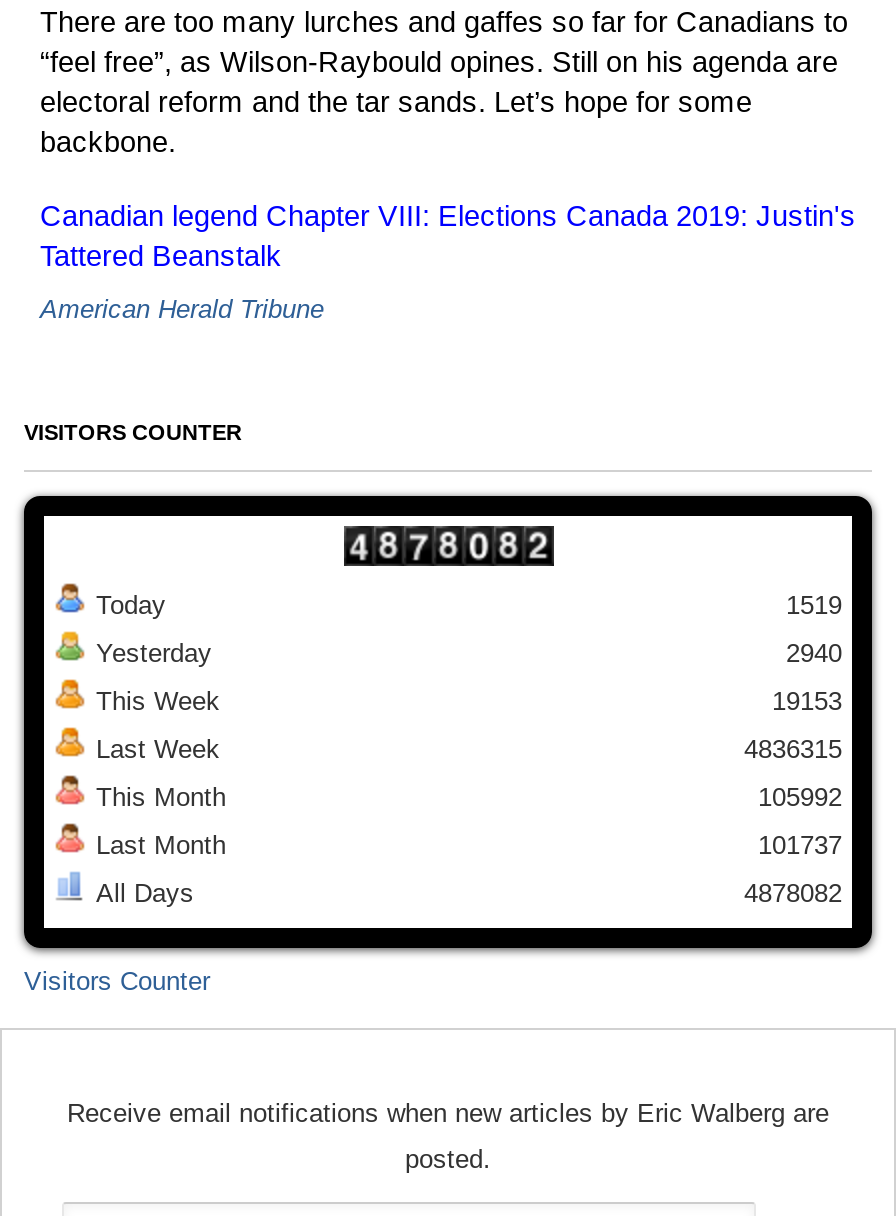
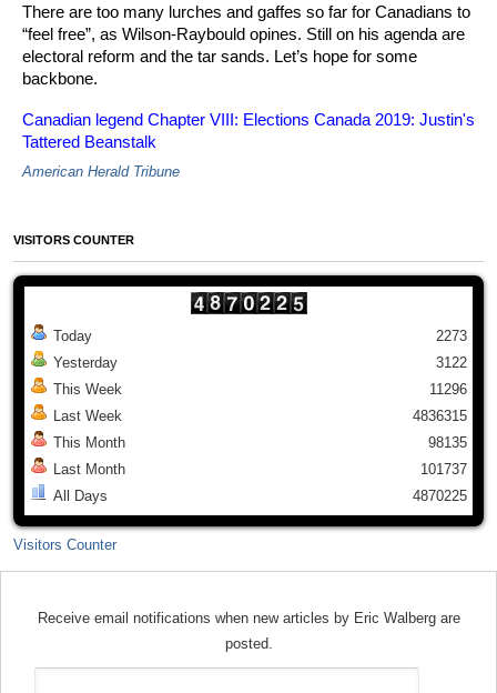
[786,590,842,620] 1519 -> [436,327,467,344] 2273
[786,638,842,668] 2940 -> [436,354,467,371] 3122
[772,686,842,716] 19153 -> [429,381,467,397] 11296
[758,782,842,812] 105992 -> [428,434,467,451] 98135
[744,878,842,908] 4878082 -> [413,487,467,504] 4870225

